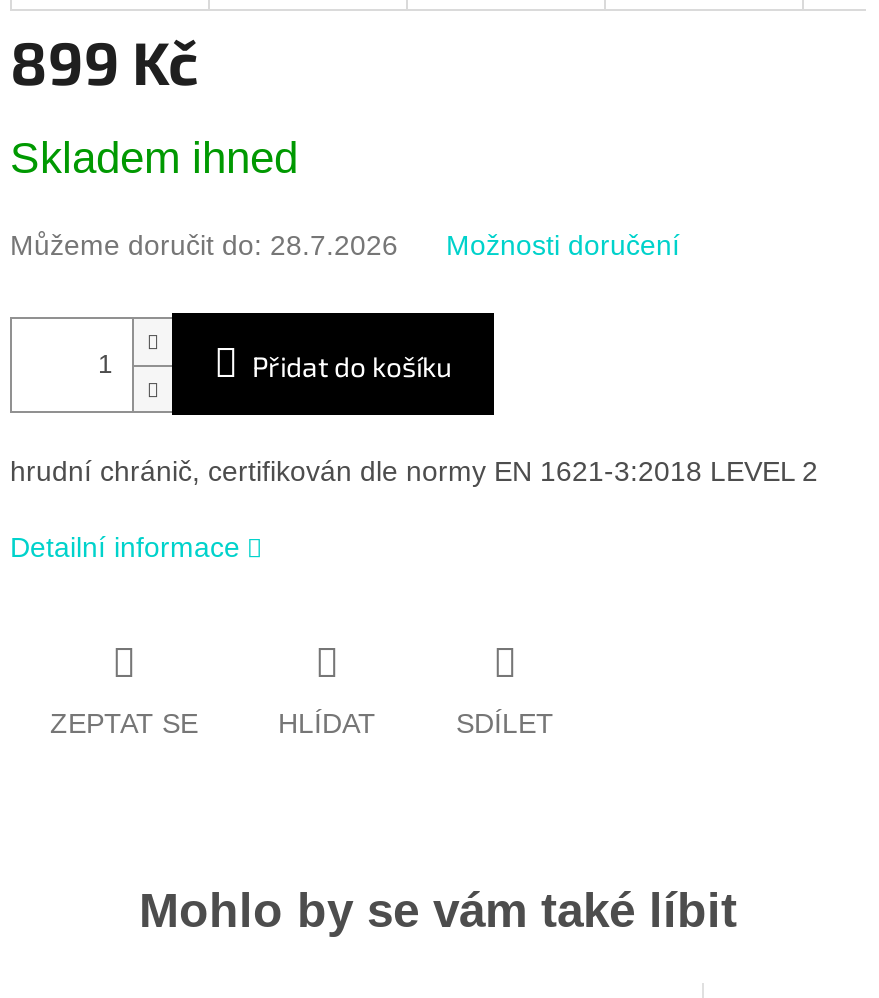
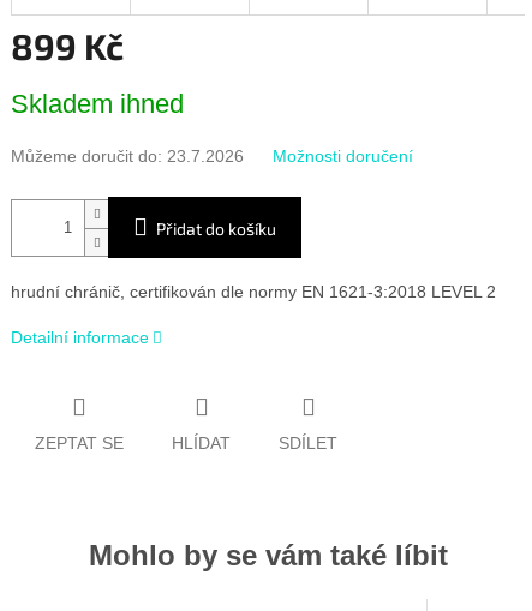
[10,230,398,262] Můžeme doručit do: 28.7.2026 -> [11,147,244,166] Můžeme doručit do: 23.7.2026

